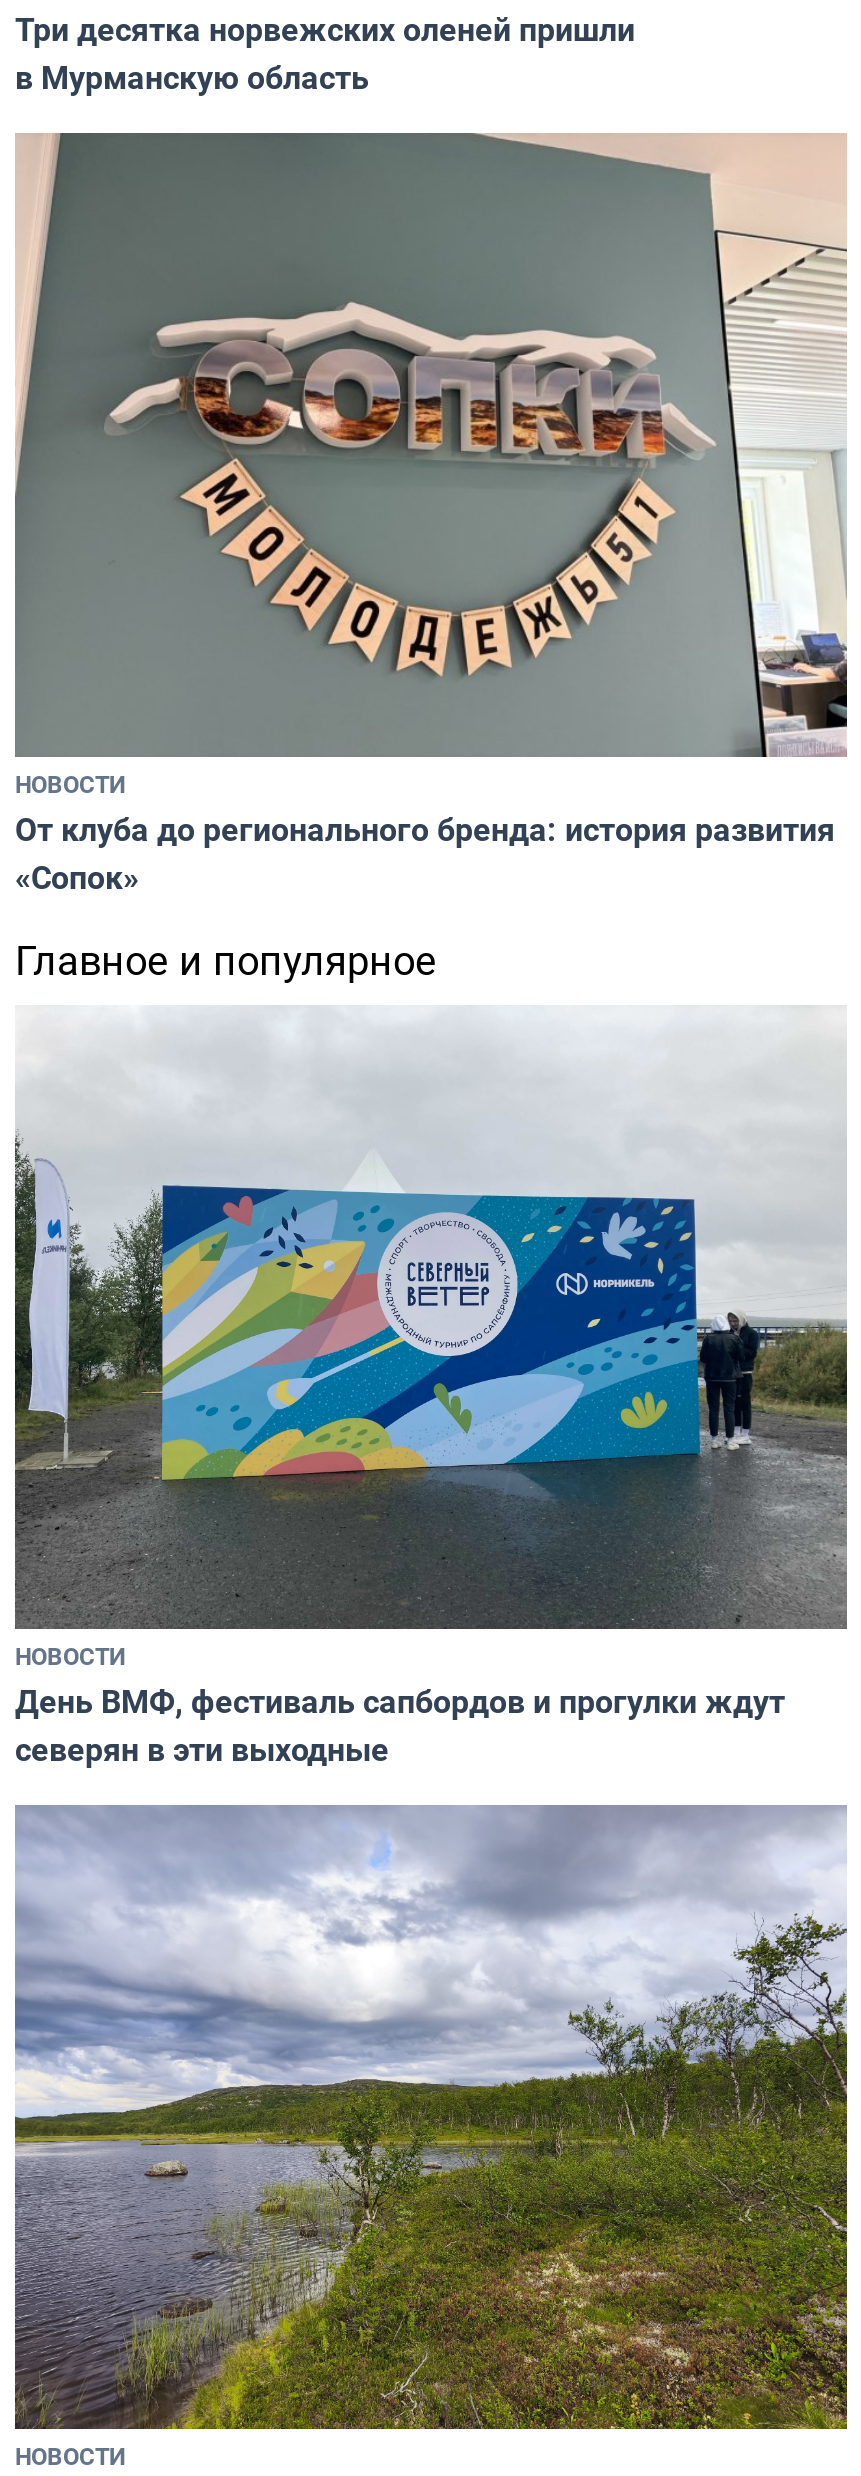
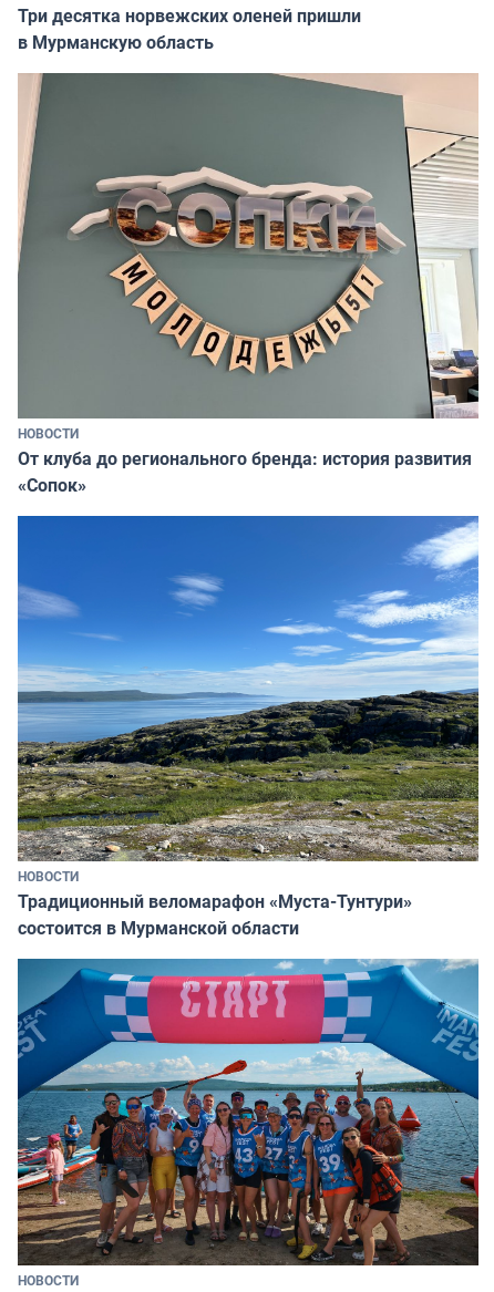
[15,932,437,986] Главное и популярное -> none
[13,1004,847,1770] [image] | День ВМФ, фестиваль сапбордов и прогулки ждут | северян в эти выходные -> [17,515,480,940] [image] | Традиционный веломарафон «Муста-Тунтури» | состоится в Мурманской области
[15,1808,849,2432] [image] -> [17,959,480,1267] [image]

